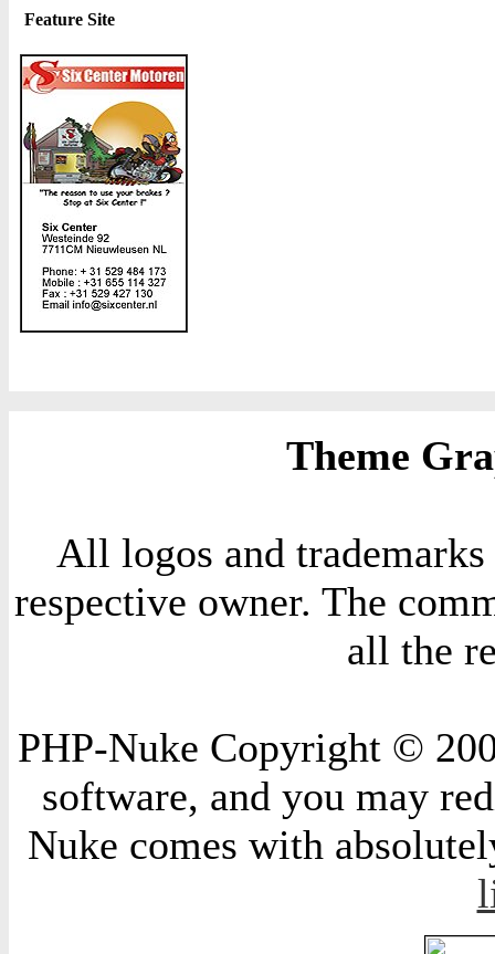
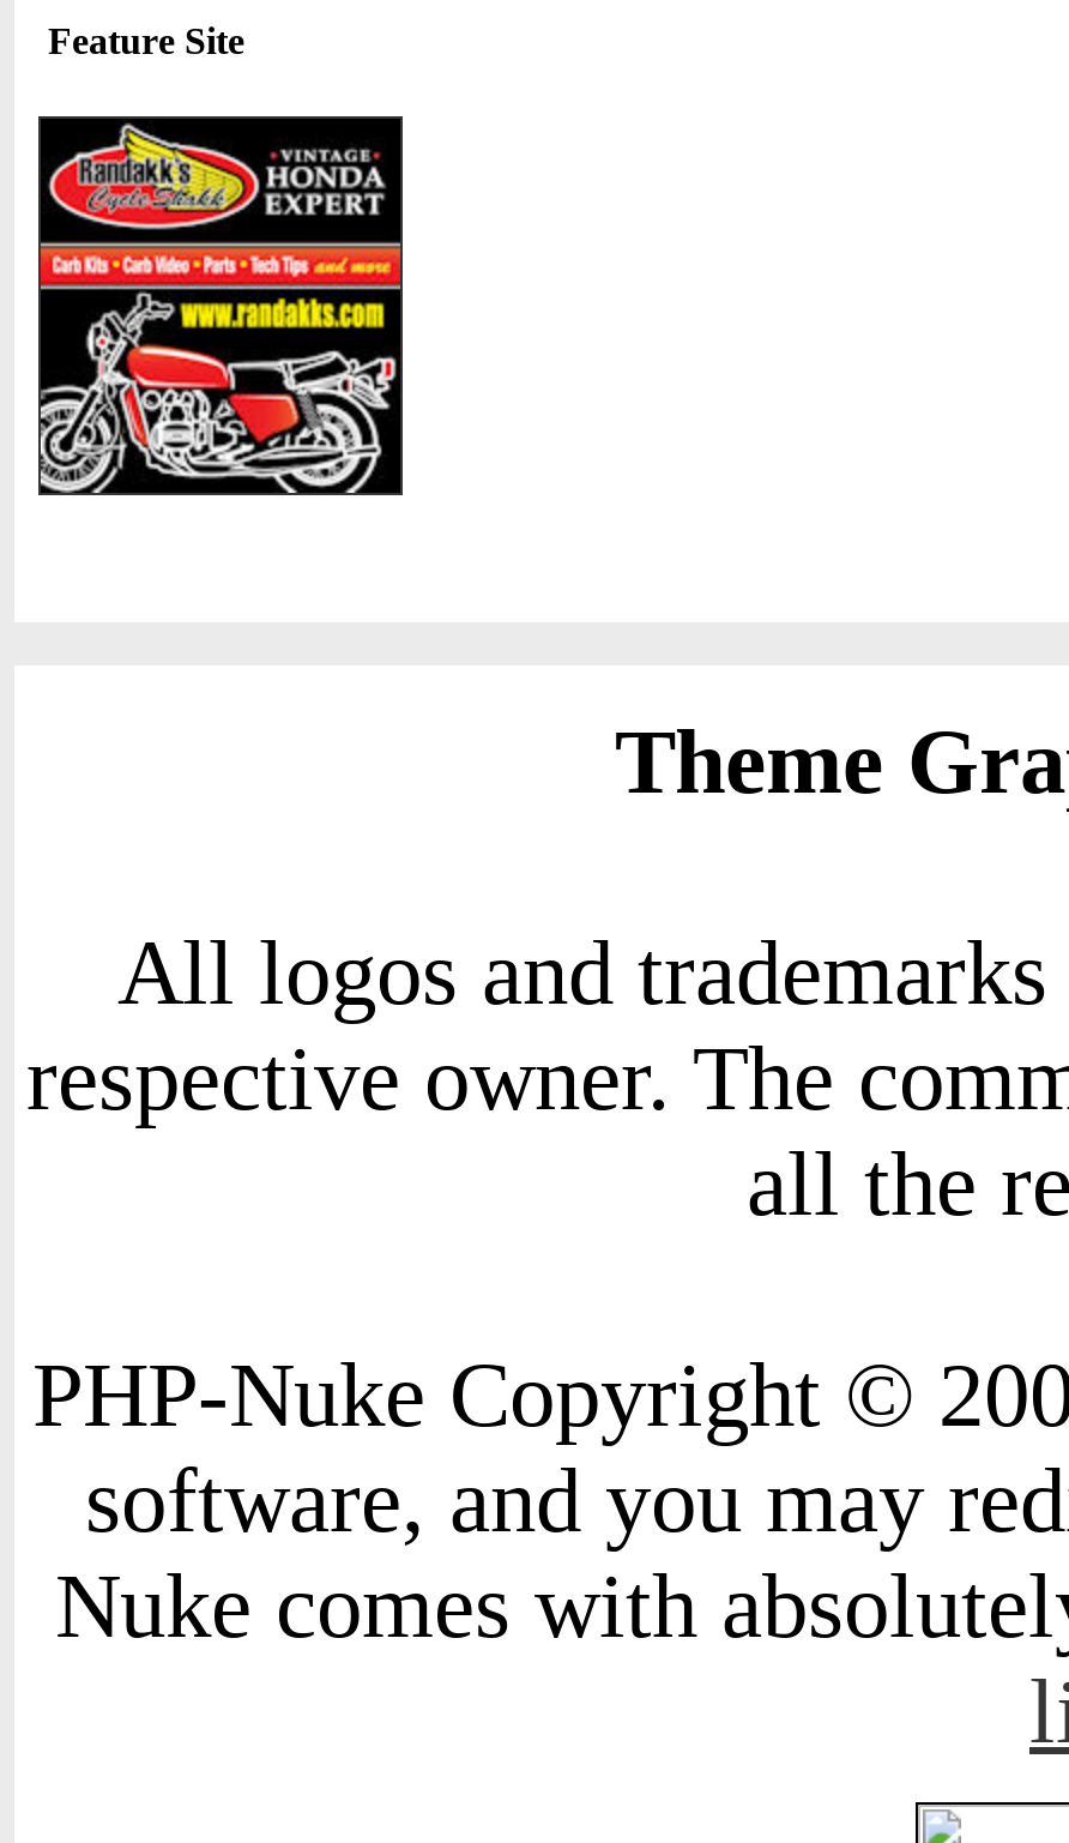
[20,55,188,332] [image] -> [38,119,403,495] [image]

